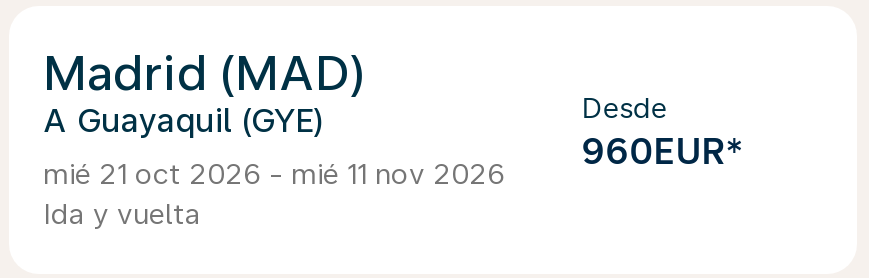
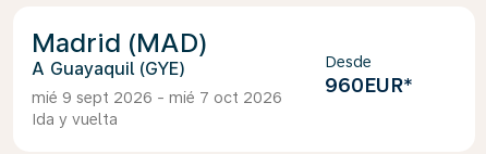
[43,158,505,190] mié 21 oct 2026 - mié 11 nov 2026 -> [32,89,282,106] mié 9 sept 2026 - mié 7 oct 2026

